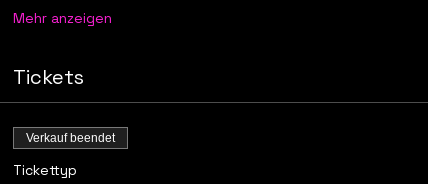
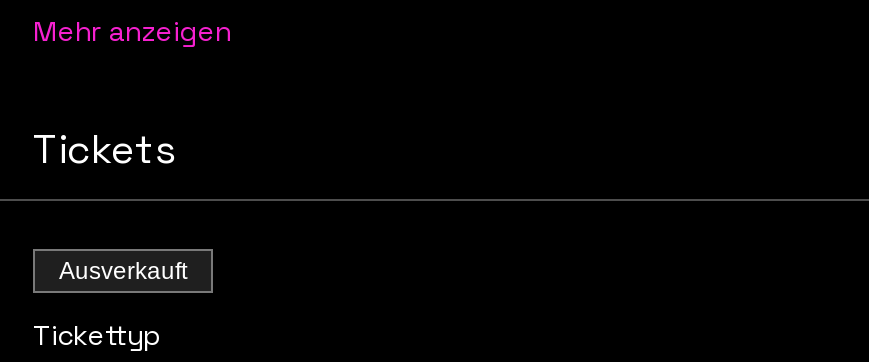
[26,131,115,145] Verkauf beendet -> [59,257,187,285] Ausverkauft

